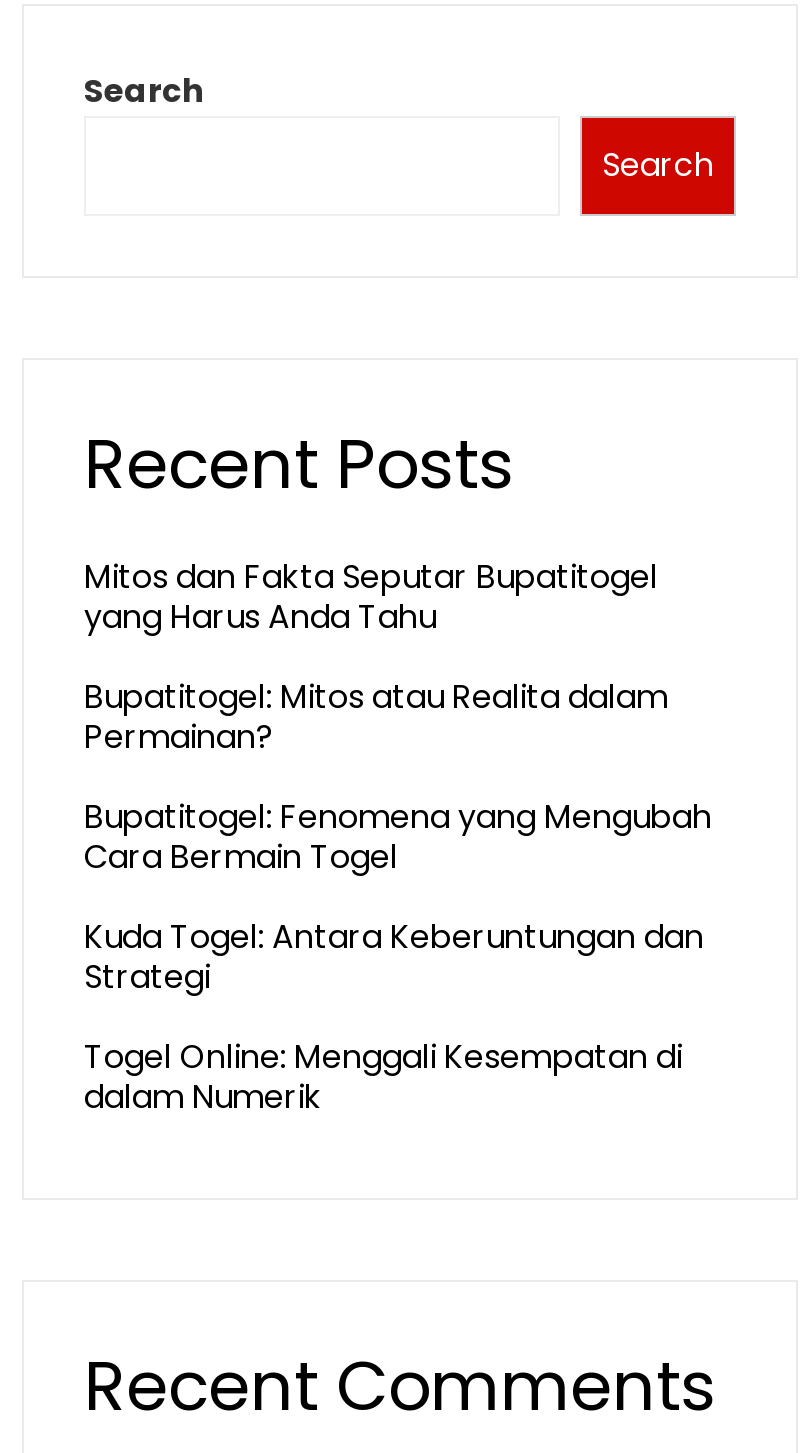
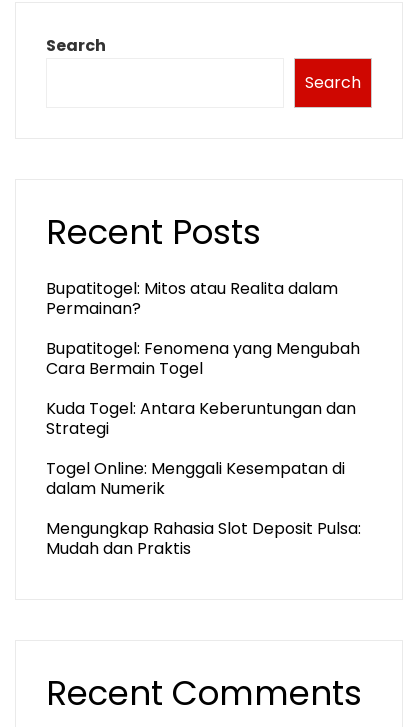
[84,554,658,640] Mitos dan Fakta Seputar Bupatitogel | yang Harus Anda Tahu -> none
moved [84,674,712,1120] -> [46,277,360,500]: Bupatitogel: Mitos atau Realita dalam | Permainan? | Bupatitogel: Fenomena yang Mengubah | Cara Bermain Togel | Kuda Togel: Antara Keberuntungan dan | Strategi | Togel Online: Menggali Kesempatan di | dalam Numerik
none -> [46,517,361,560] Mengungkap Rahasia Slot Deposit Pulsa: | Mudah dan Praktis

